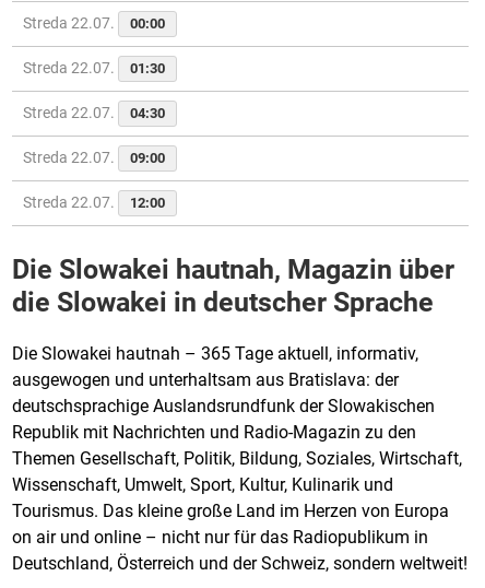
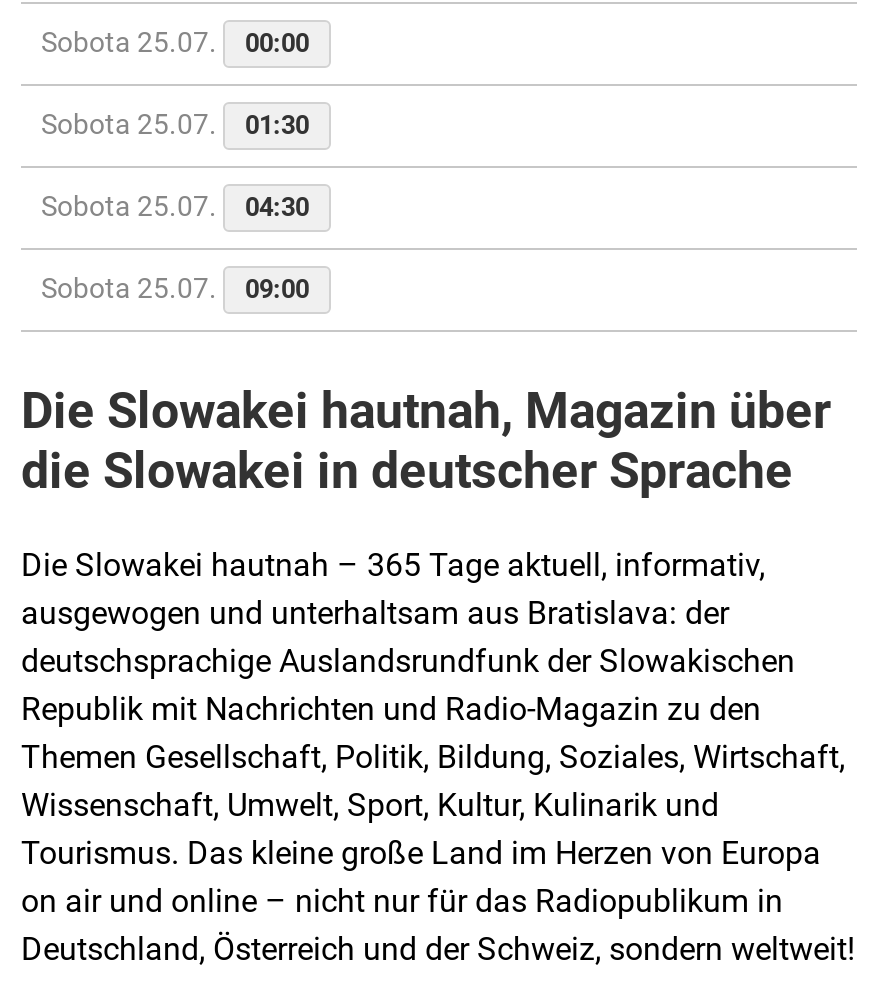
[23,15,165,32] Streda 22.07. 00:00 -> [41,27,309,59] Sobota 25.07. 00:00
[23,59,165,77] Streda 22.07. 01:30 -> [41,109,309,141] Sobota 25.07. 01:30
[23,104,165,122] Streda 22.07. 04:30 -> [41,191,309,223] Sobota 25.07. 04:30
[23,149,165,166] Streda 22.07. 09:00 -> [41,273,309,305] Sobota 25.07. 09:00
[23,194,165,211] Streda 22.07. | 12:00 -> none

